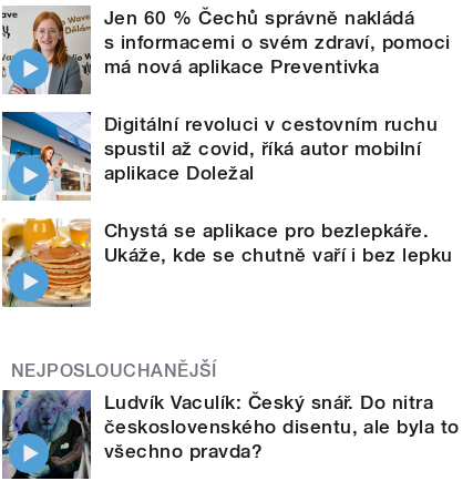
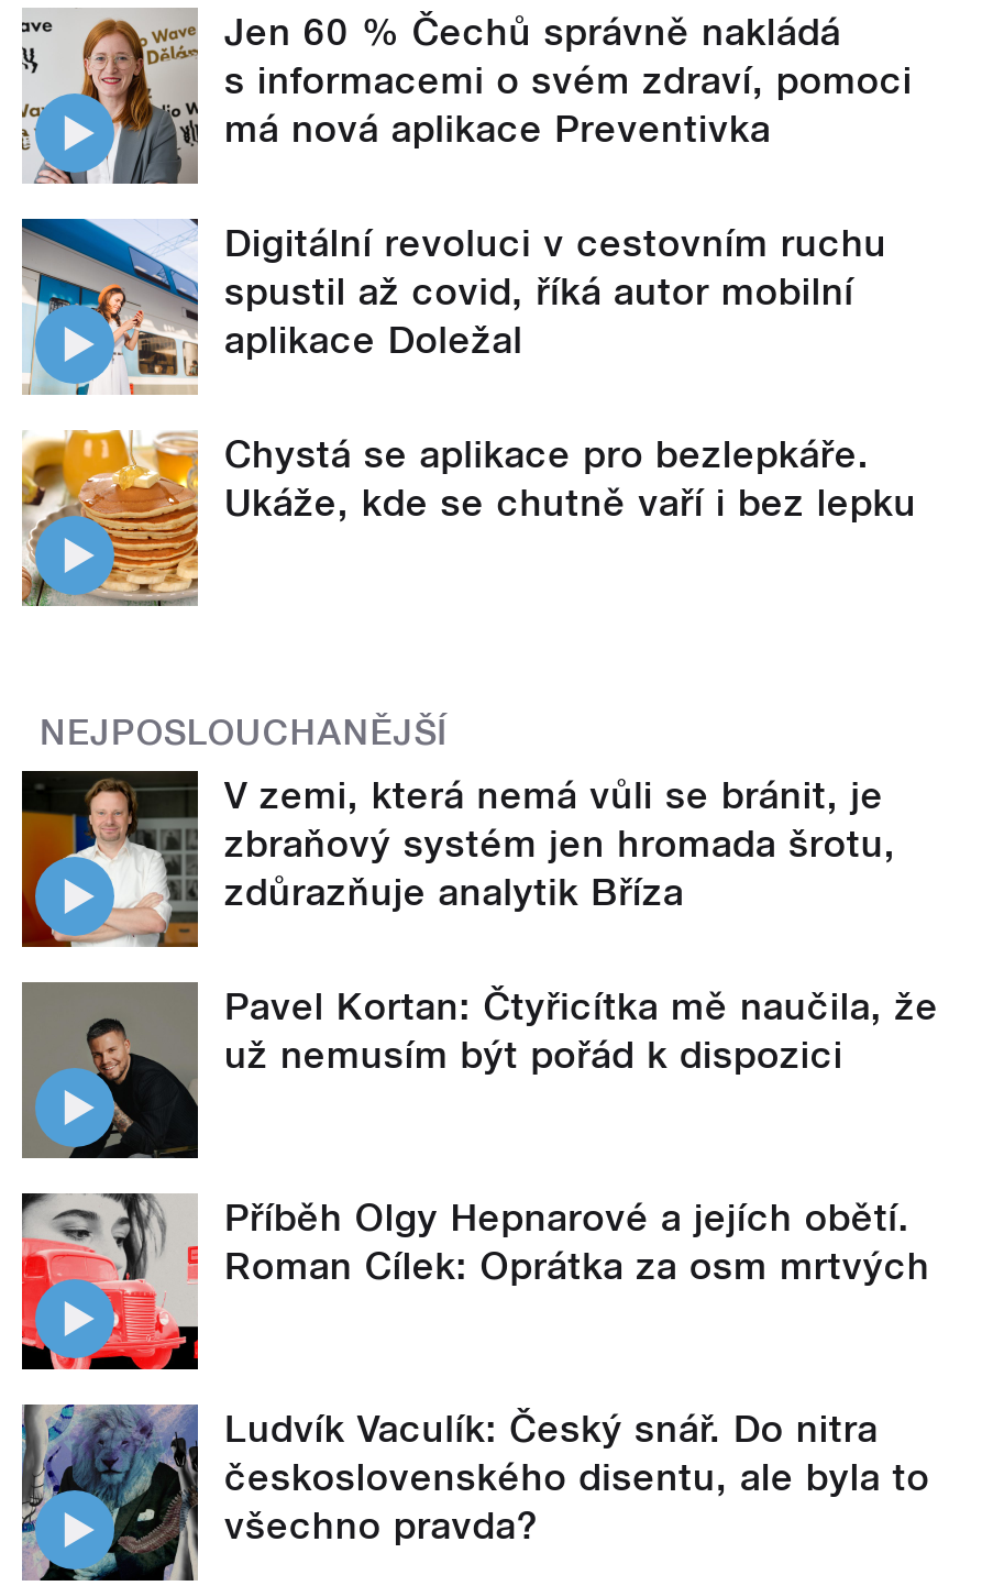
none -> [20,769,938,1077] [image] | V zemi, která nemá vůli se bránit, je | zbraňový systém jen hromada šrotu, | zdůrazňuje analytik Bříza | Pavel Kortan: Čtyřicítka mě naučila, že | už nemusím být pořád k dispozici
none -> [20,980,930,1288] [image] | Příběh Olgy Hepnarové a jejích obětí. | Roman Cílek: Oprátka za osm mrtvých
none -> [20,1191,200,1372] [image]

